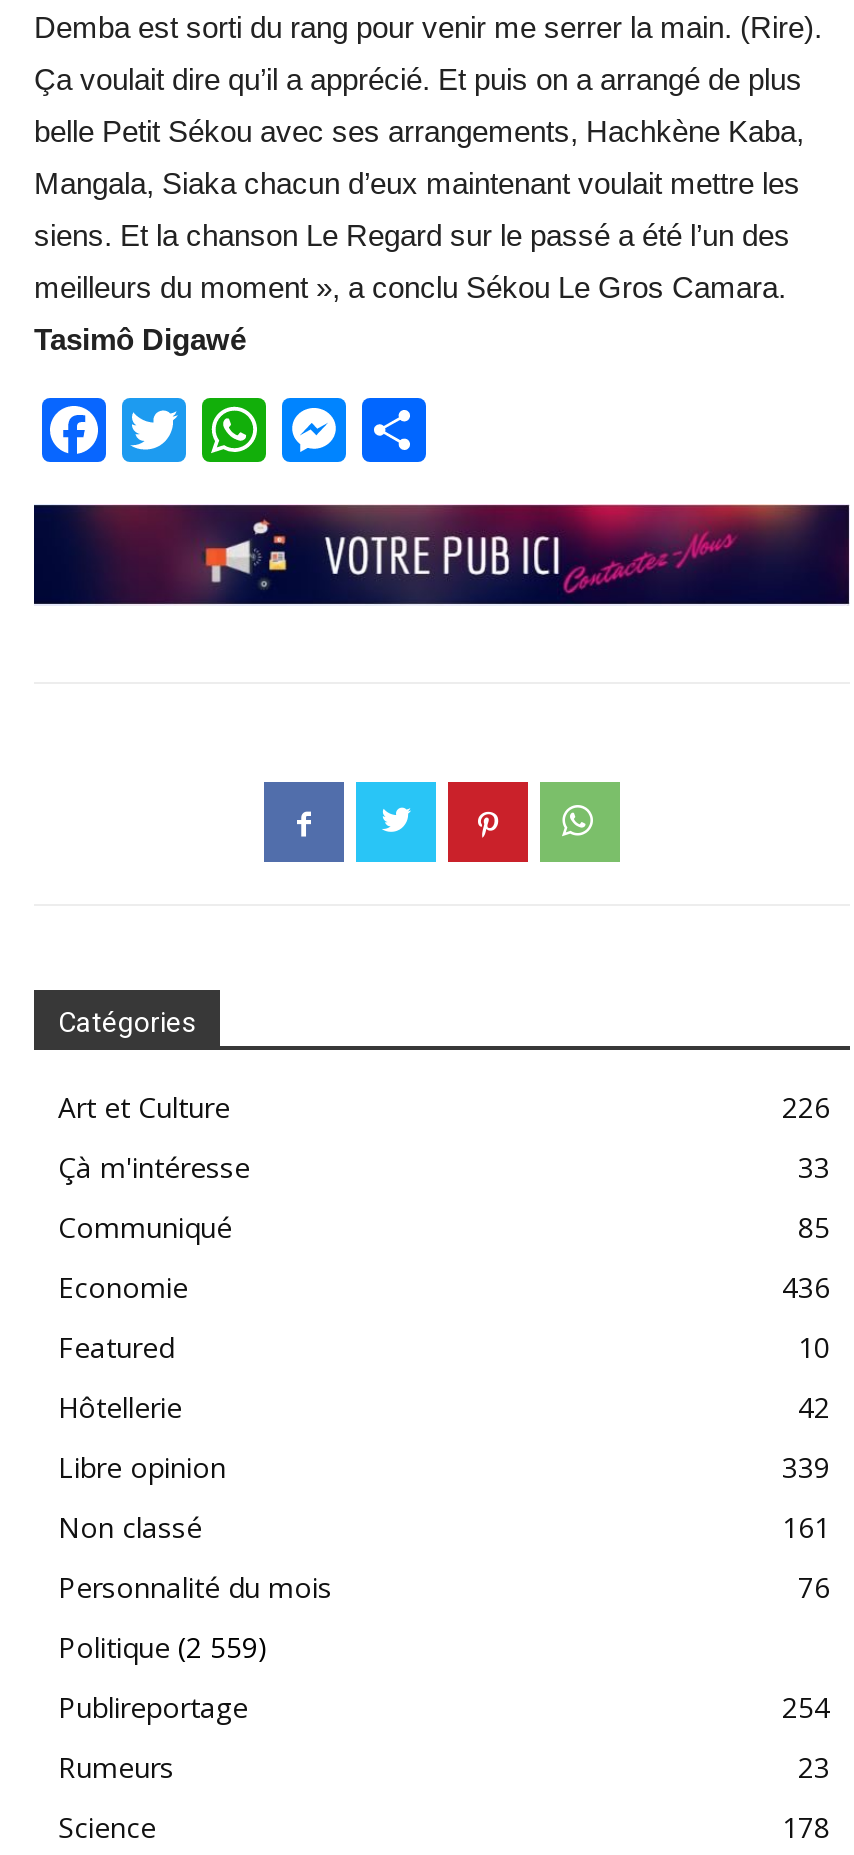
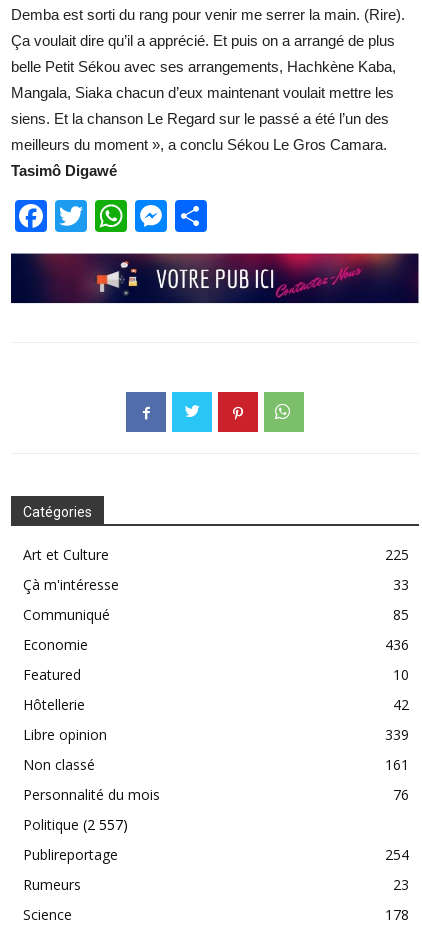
[782,1087,830,1125] 226 -> [385,545,409,564] 225
[58,1627,268,1665] Politique (2 559) -> [23,815,128,834] Politique (2 557)

